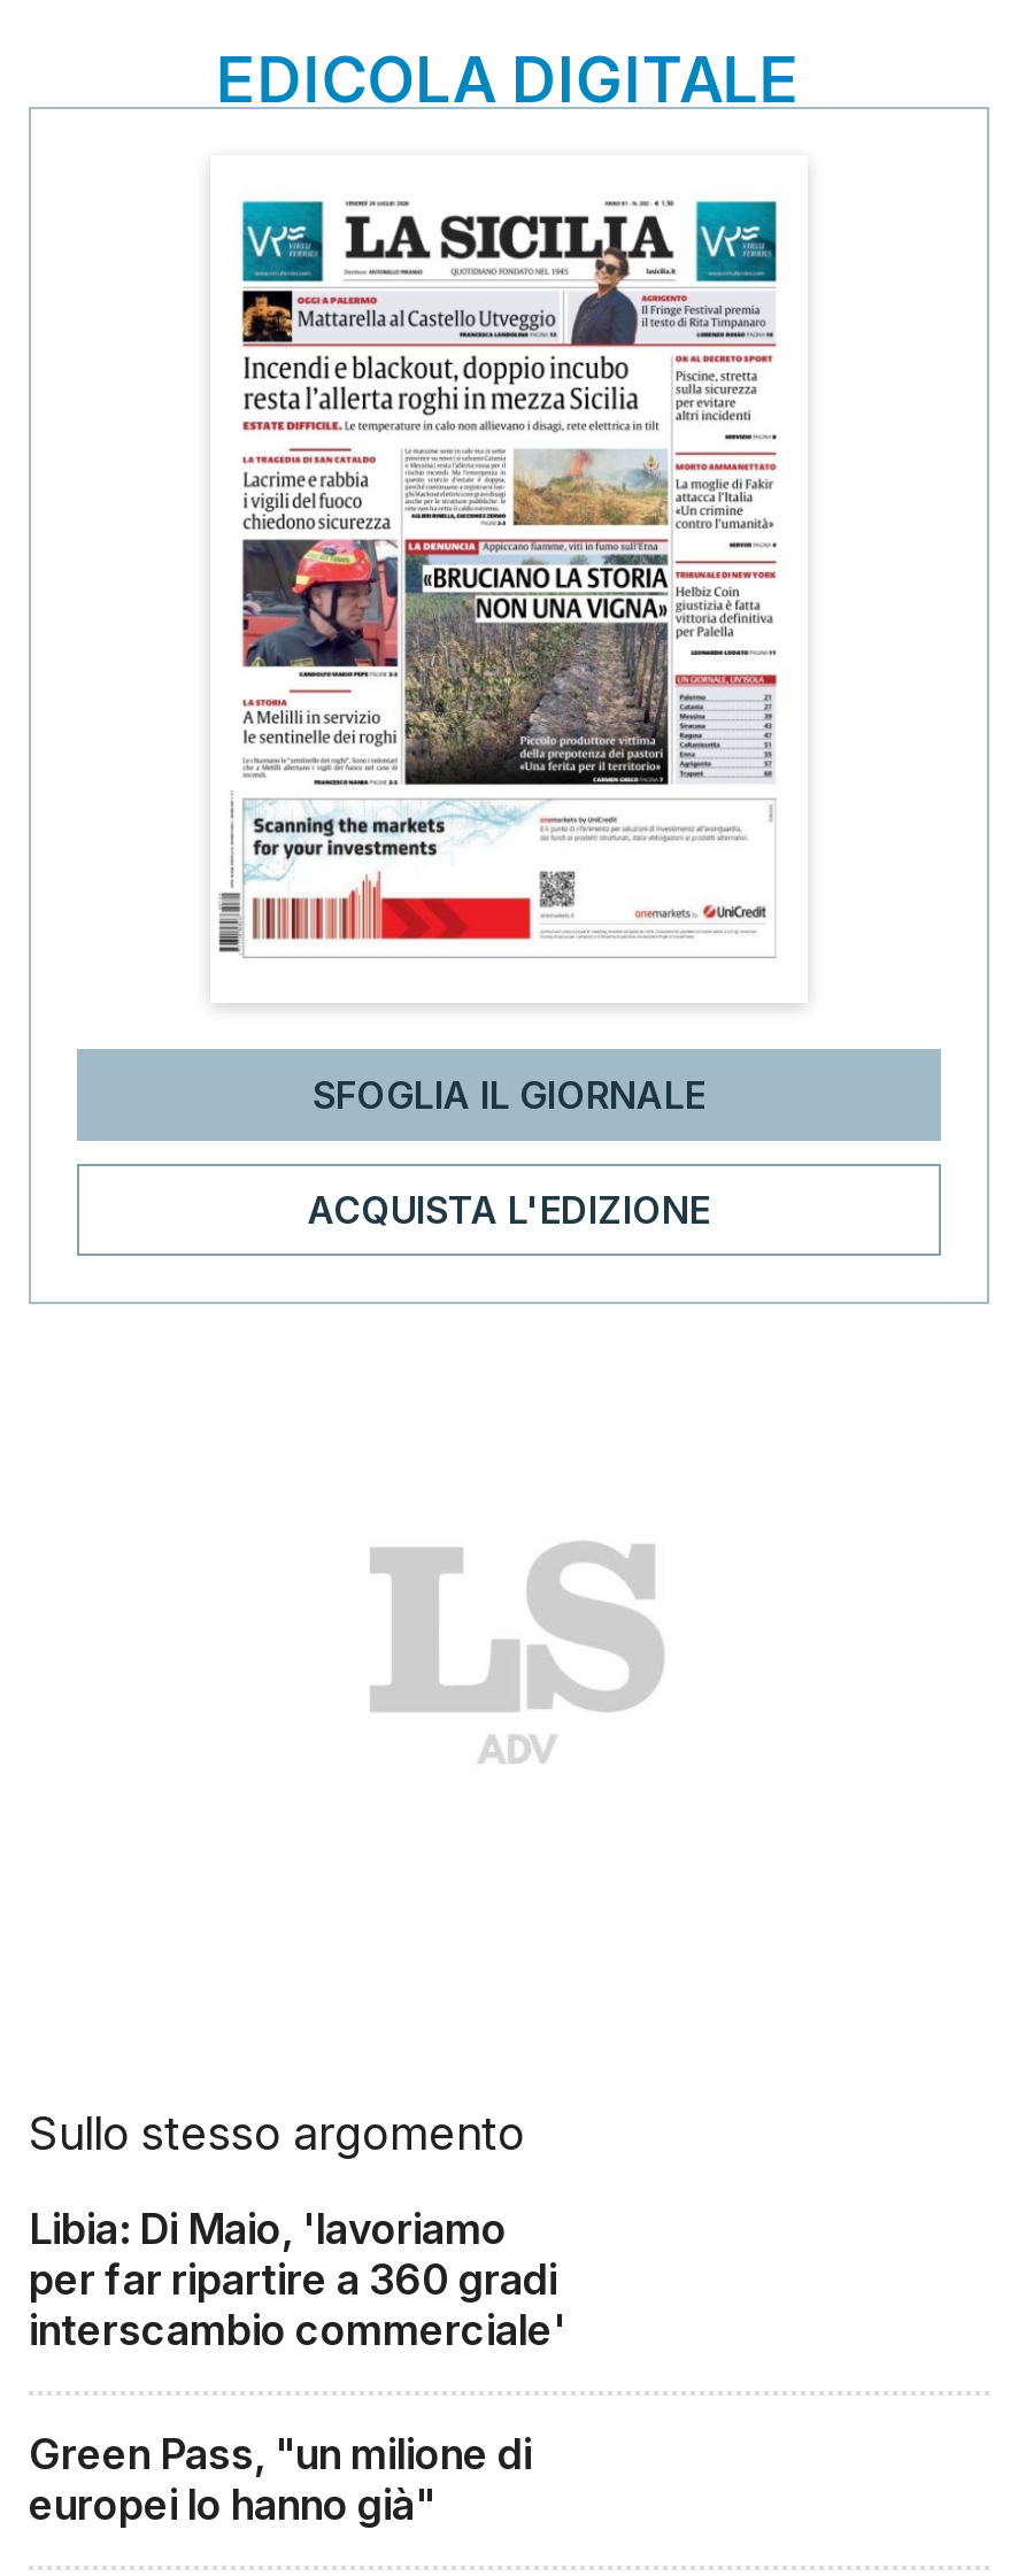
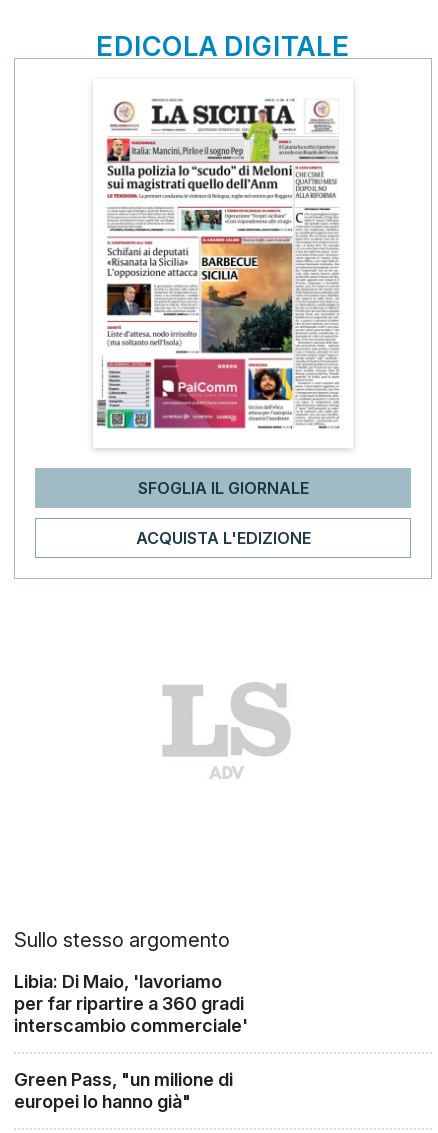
[226,199,780,957] [image] -> [99,99,339,429] [image]

